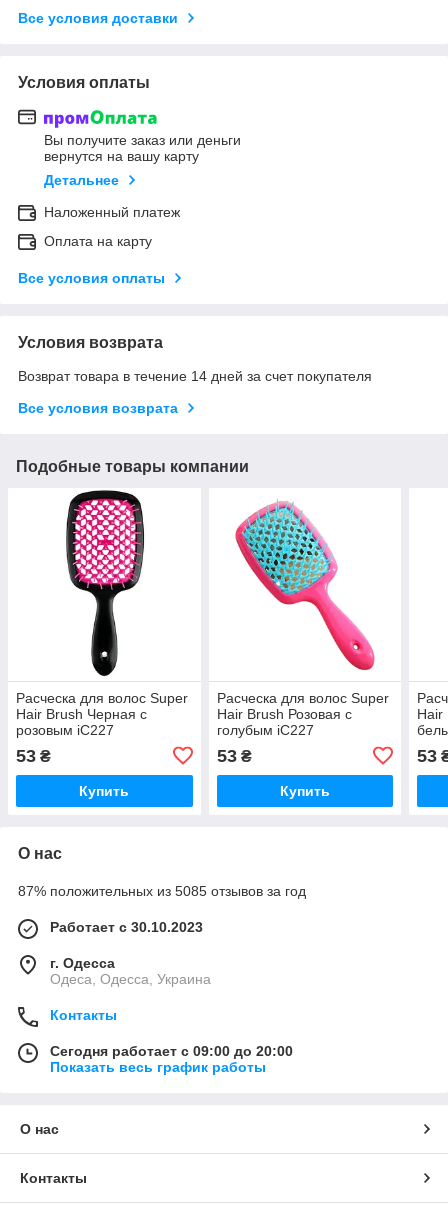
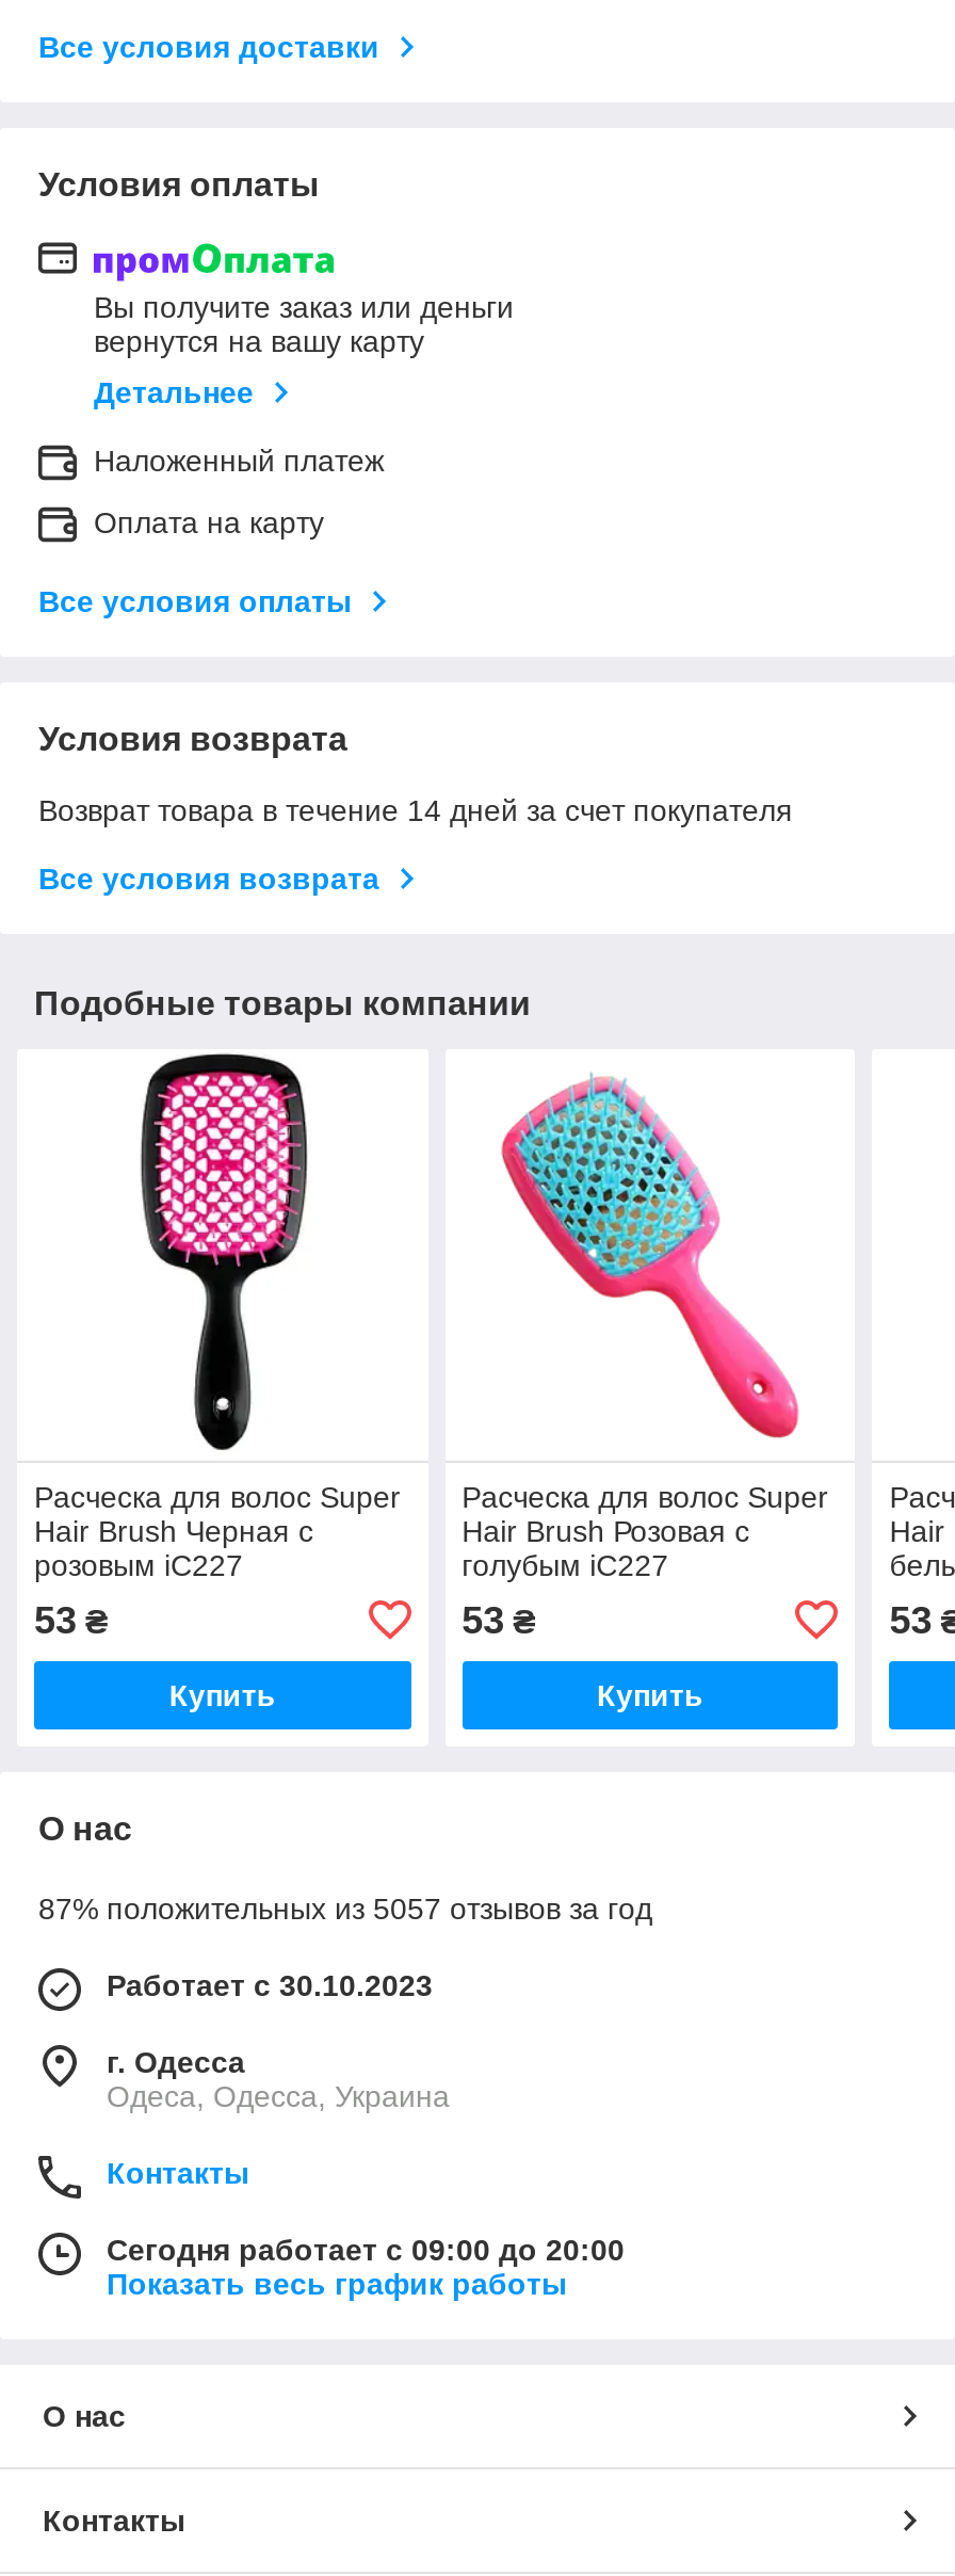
[18,883,306,899] 87% положительных из 5085 отзывов за год -> [38,1891,652,1925] 87% положительных из 5057 отзывов за год

